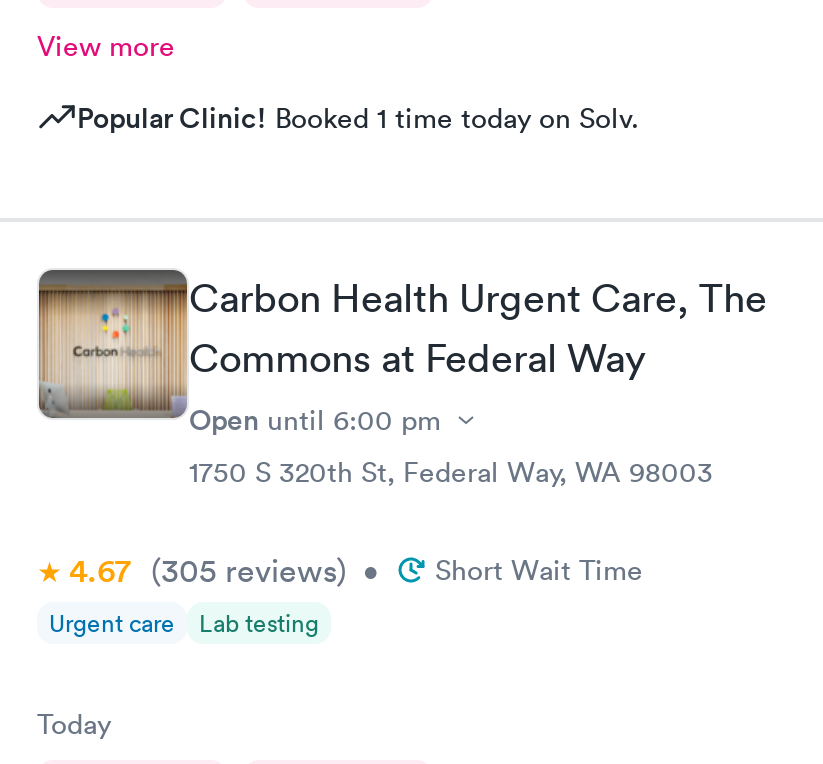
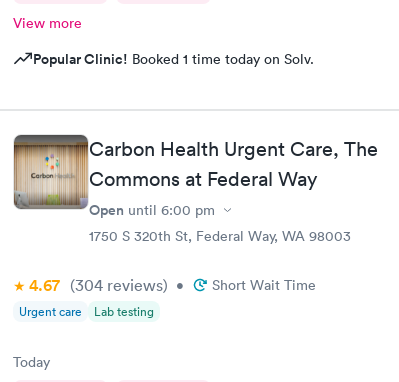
[69,550,643,592] 4.67 (305 reviews) • Short Wait Time -> [29,275,316,296] 4.67 (304 reviews) • Short Wait Time

